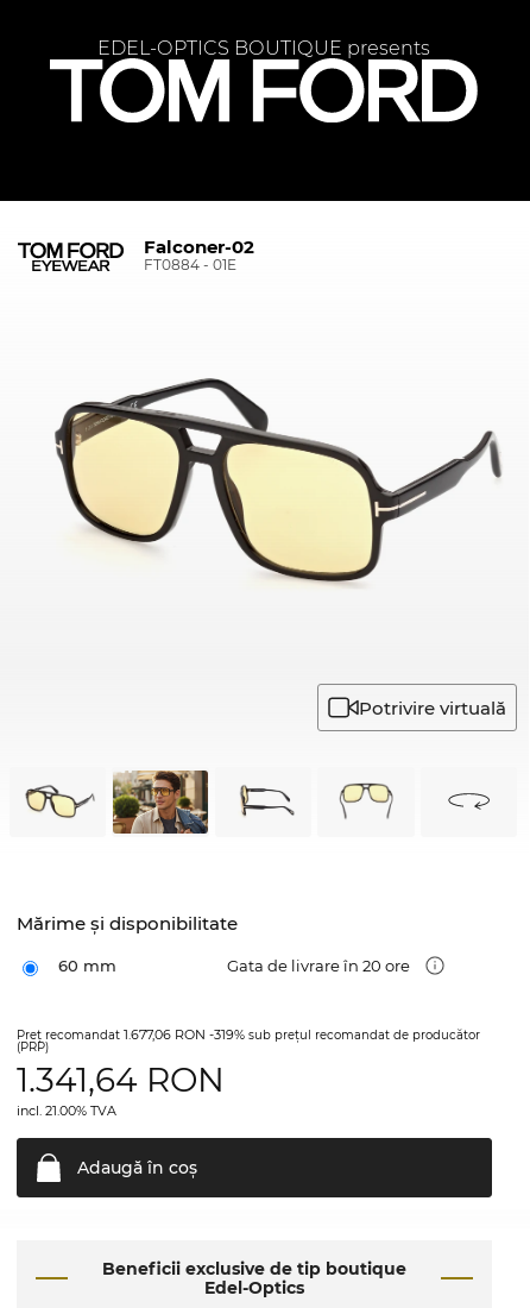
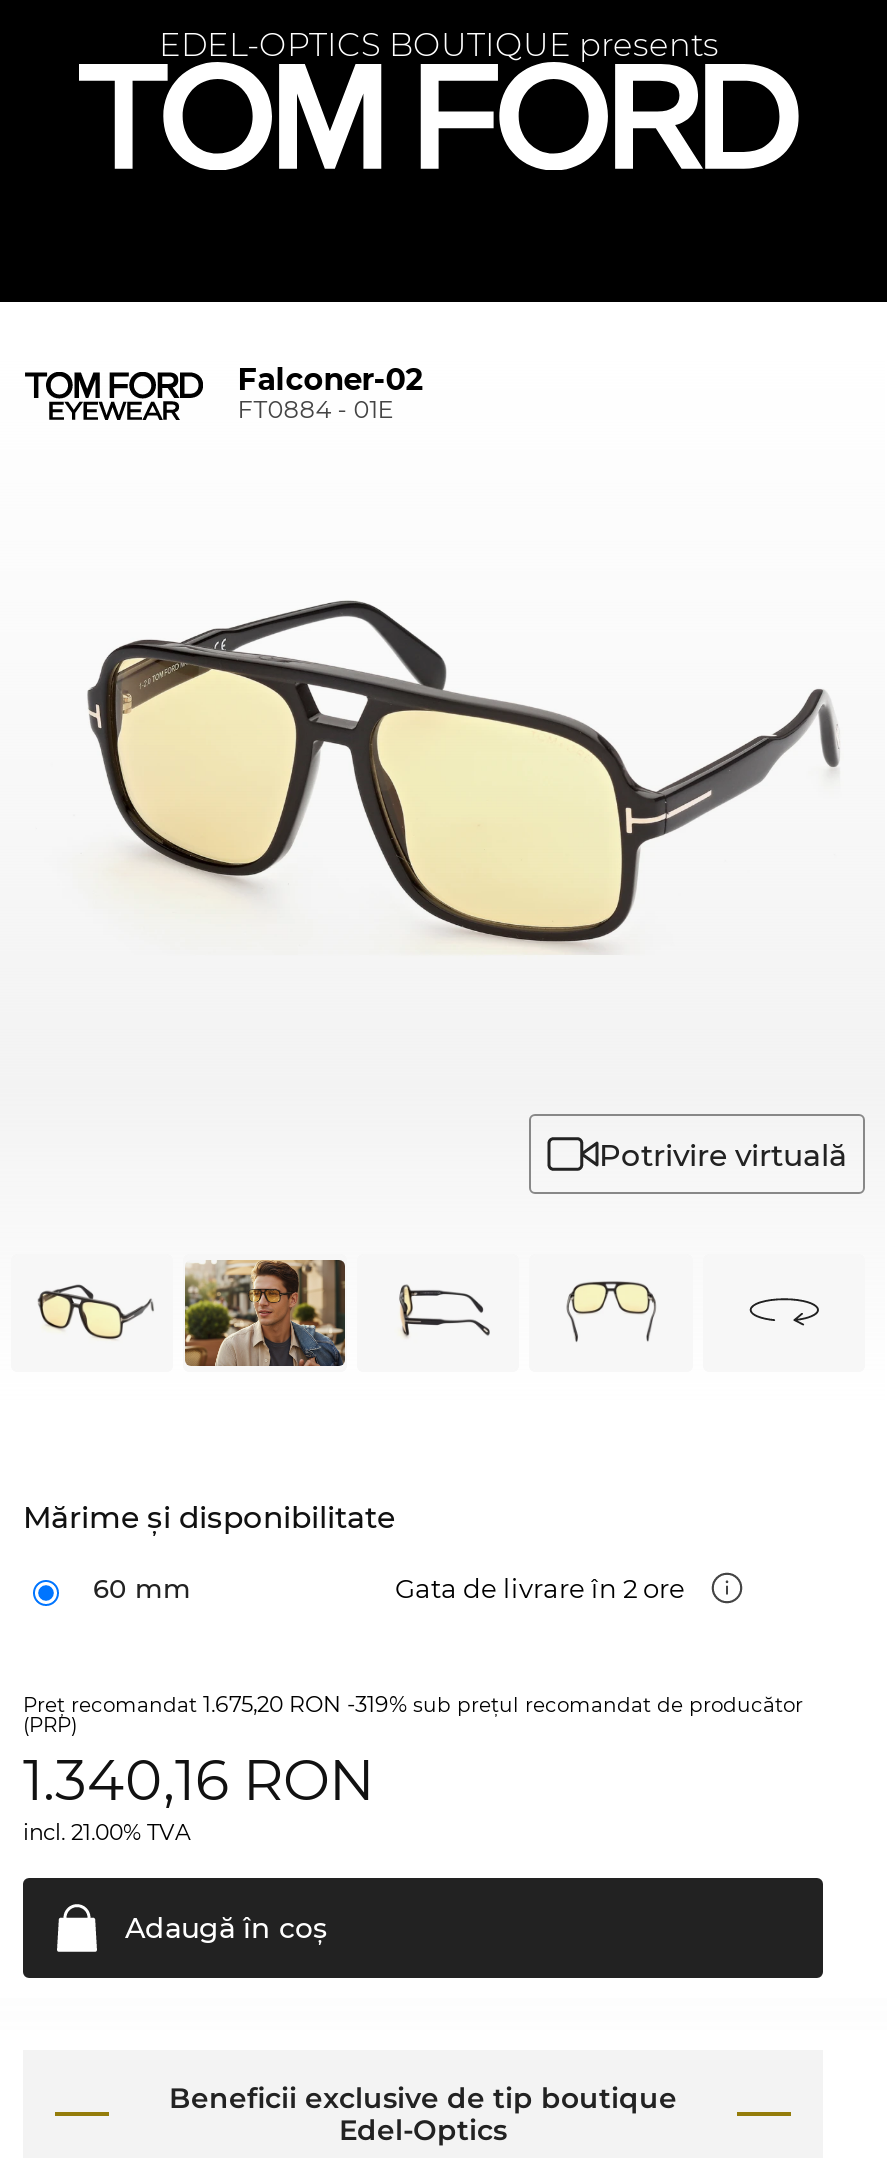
[227,956,414,975] Gata de livrare în 20 ore -> [395,1571,691,1603] Gata de livrare în 2 ore
[17,1026,480,1042] Preţ recomandat 1.677,06 RON -319% sub prețul recomandat de producător -> [23,1689,803,1717] Preţ recomandat 1.675,20 RON -319% sub prețul recomandat de producător
[17,1059,225,1099] 1.341,64 RON -> [23,1745,375,1813] 1.340,16 RON

